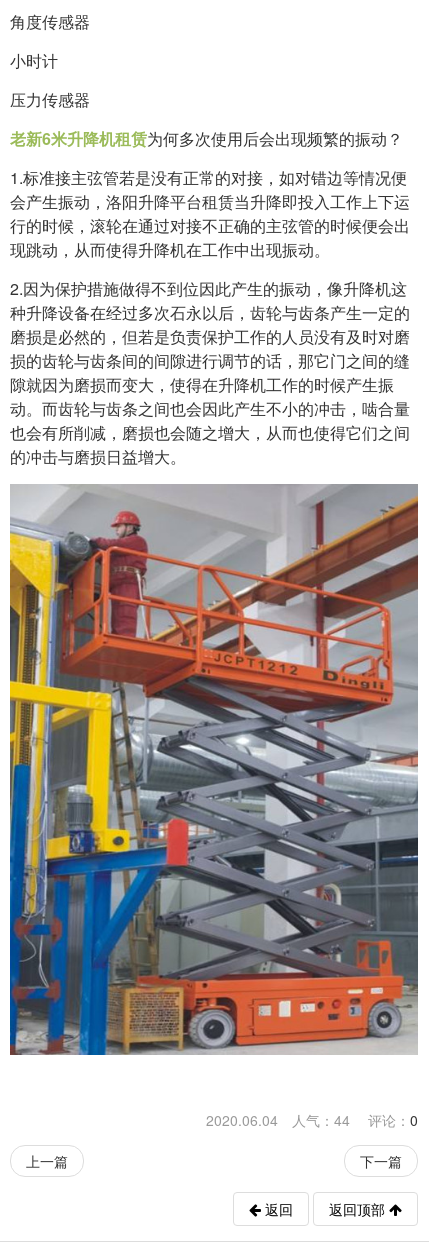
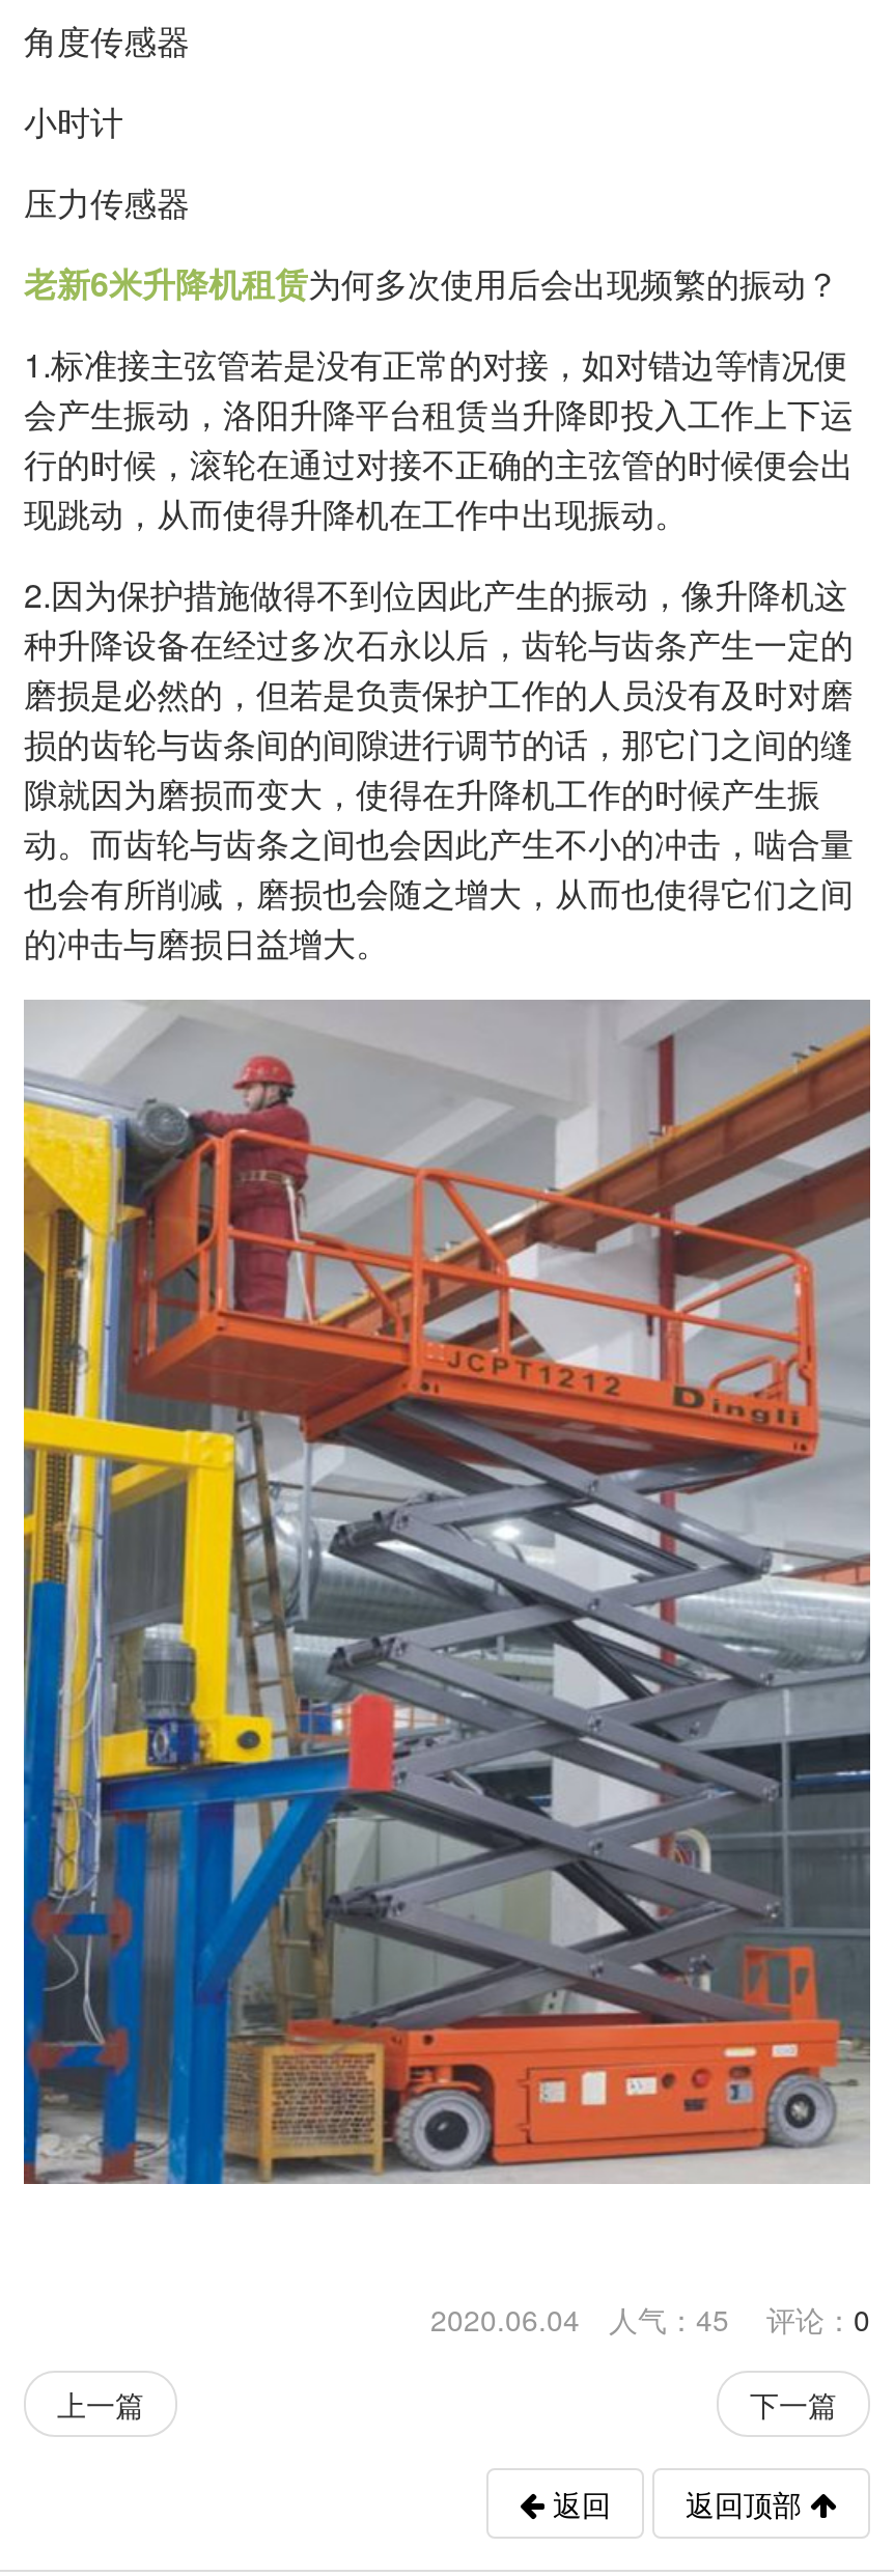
[206,1110,418,1130] 2020.06.04 人气：44评论：0 -> [430,2298,870,2340] 2020.06.04 人气：45评论：0

